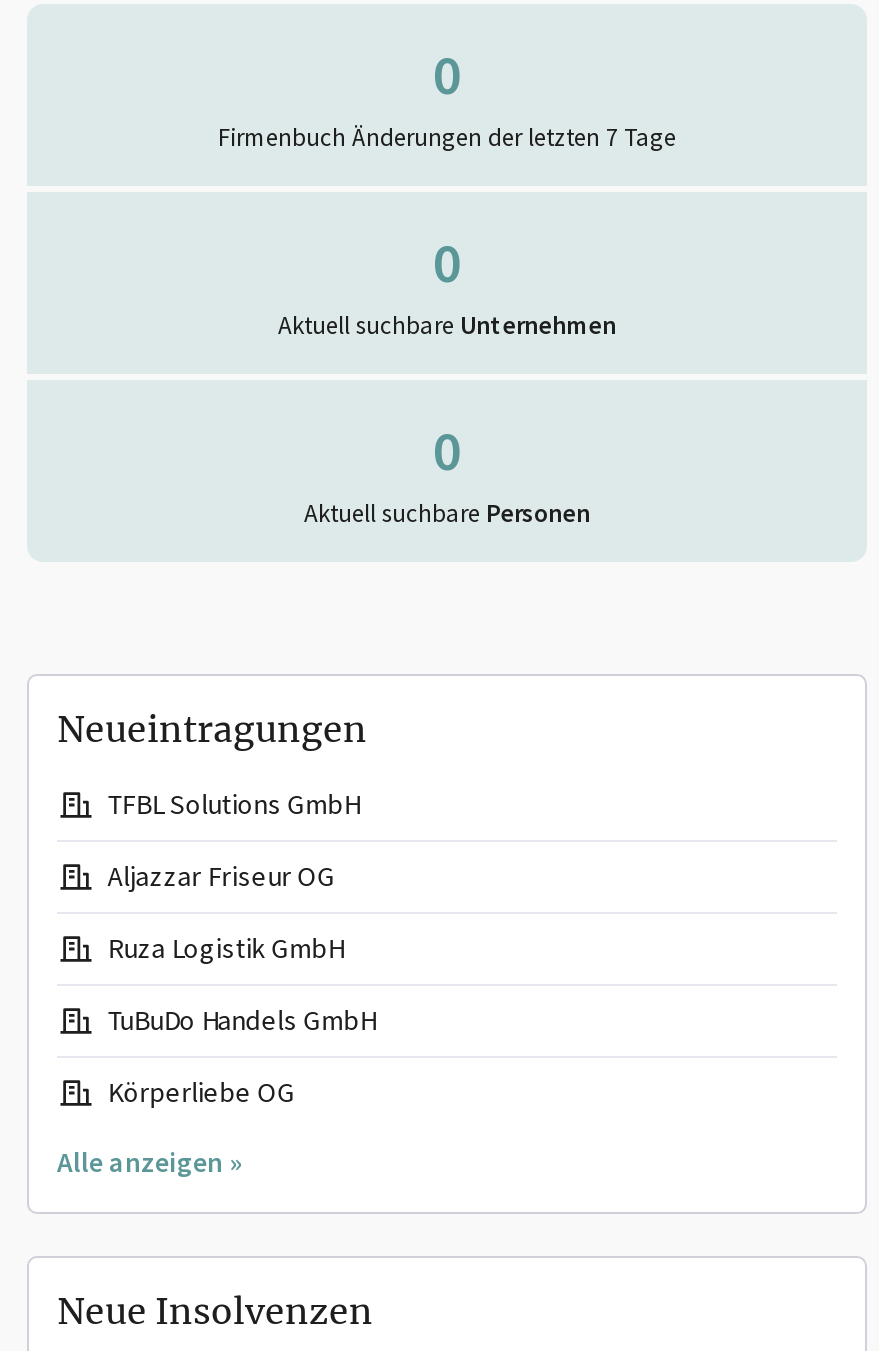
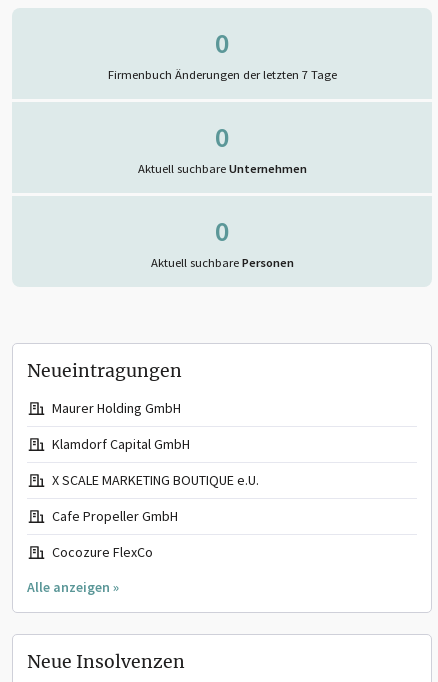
[107,785,359,821] TFBL Solutions GmbH -> [52,399,181,417] Maurer Holding GmbH
[107,857,335,893] Aljazzar Friseur OG -> [52,435,190,453] Klamdorf Capital GmbH
[107,929,343,965] Ruza Logistik GmbH -> [52,471,259,489] X SCALE MARKETING BOUTIQUE e.U.
[107,1001,375,1037] TuBuDo Handels GmbH -> [52,507,178,525] Cafe Propeller GmbH
[107,1073,295,1109] Körperliebe OG -> [52,543,153,561] Cocozure FlexCo

